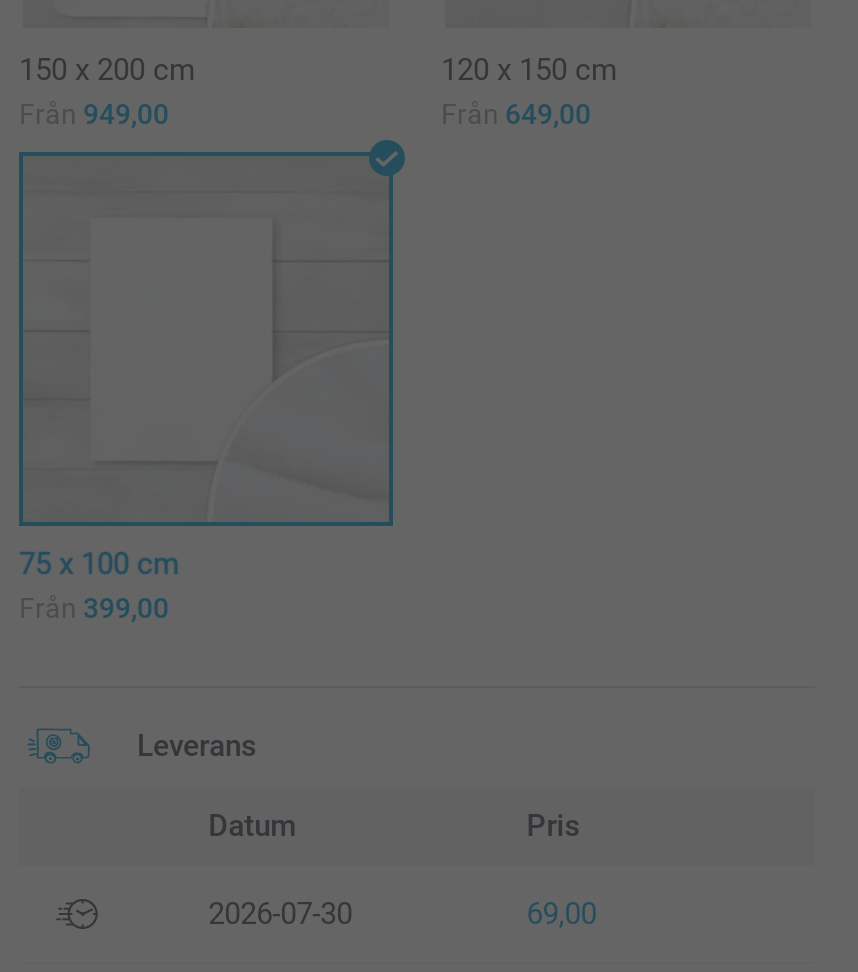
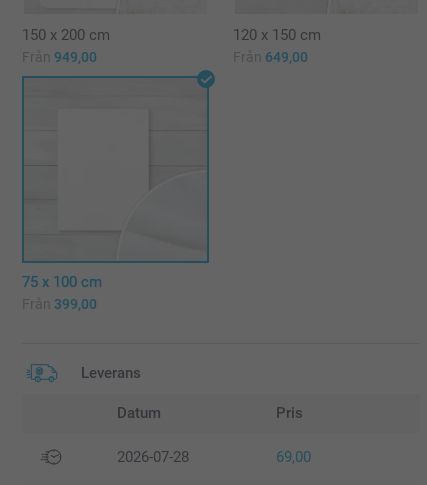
[208,897,352,933] 2026-07-30 -> [117,448,189,466] 2026-07-28

